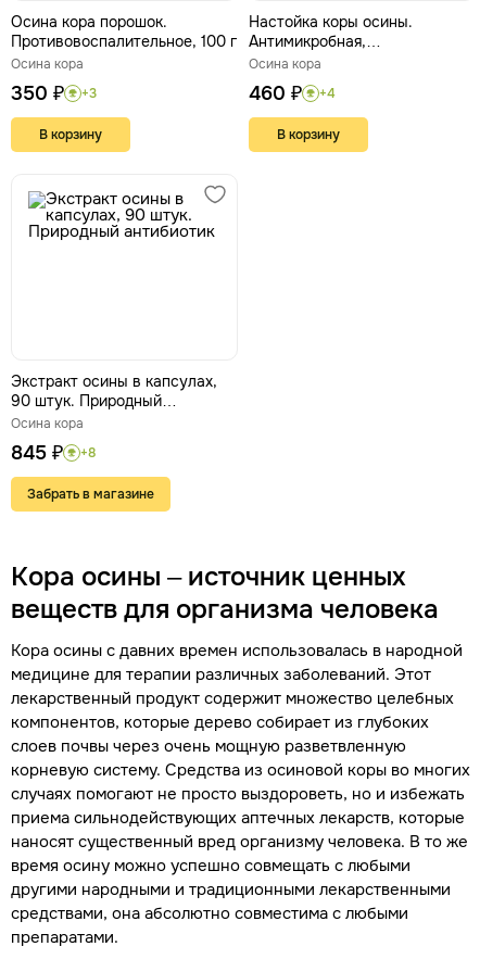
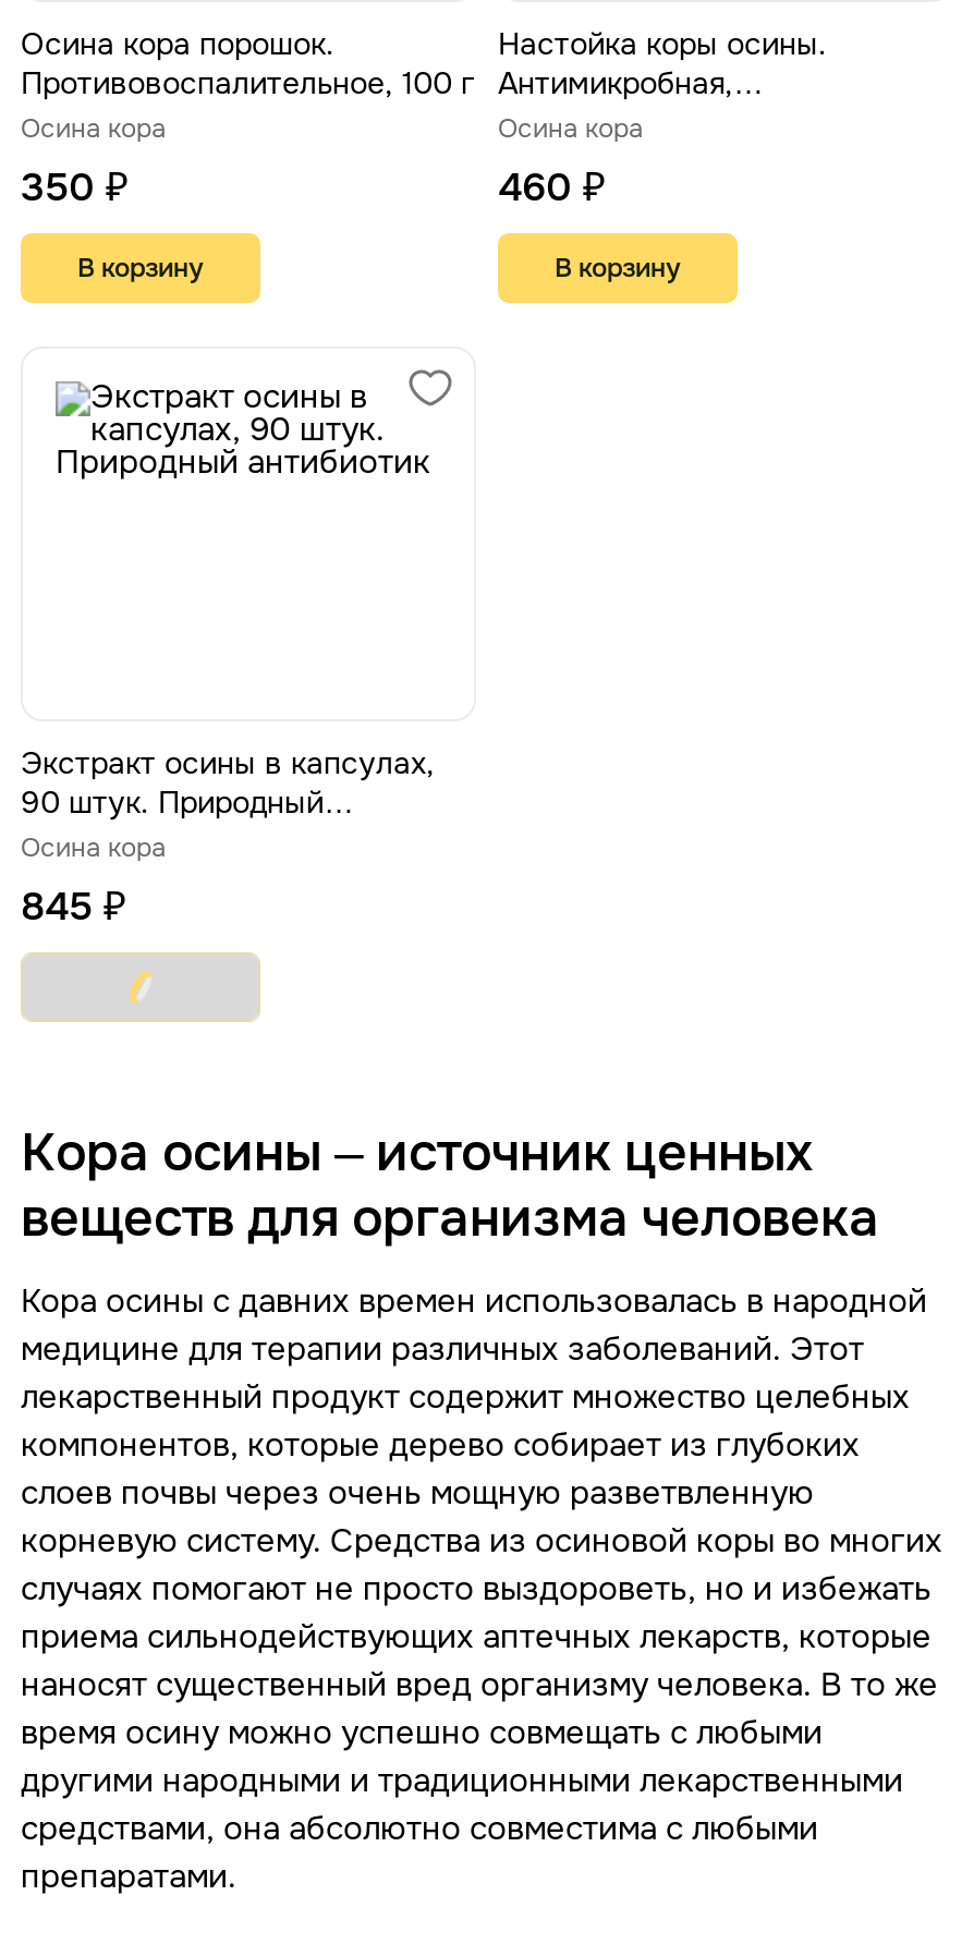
[81,85,97,102] +3 -> none
[319,85,336,102] +4 -> none
[27,444,154,503] +8 | Забрать в магазине -> none

